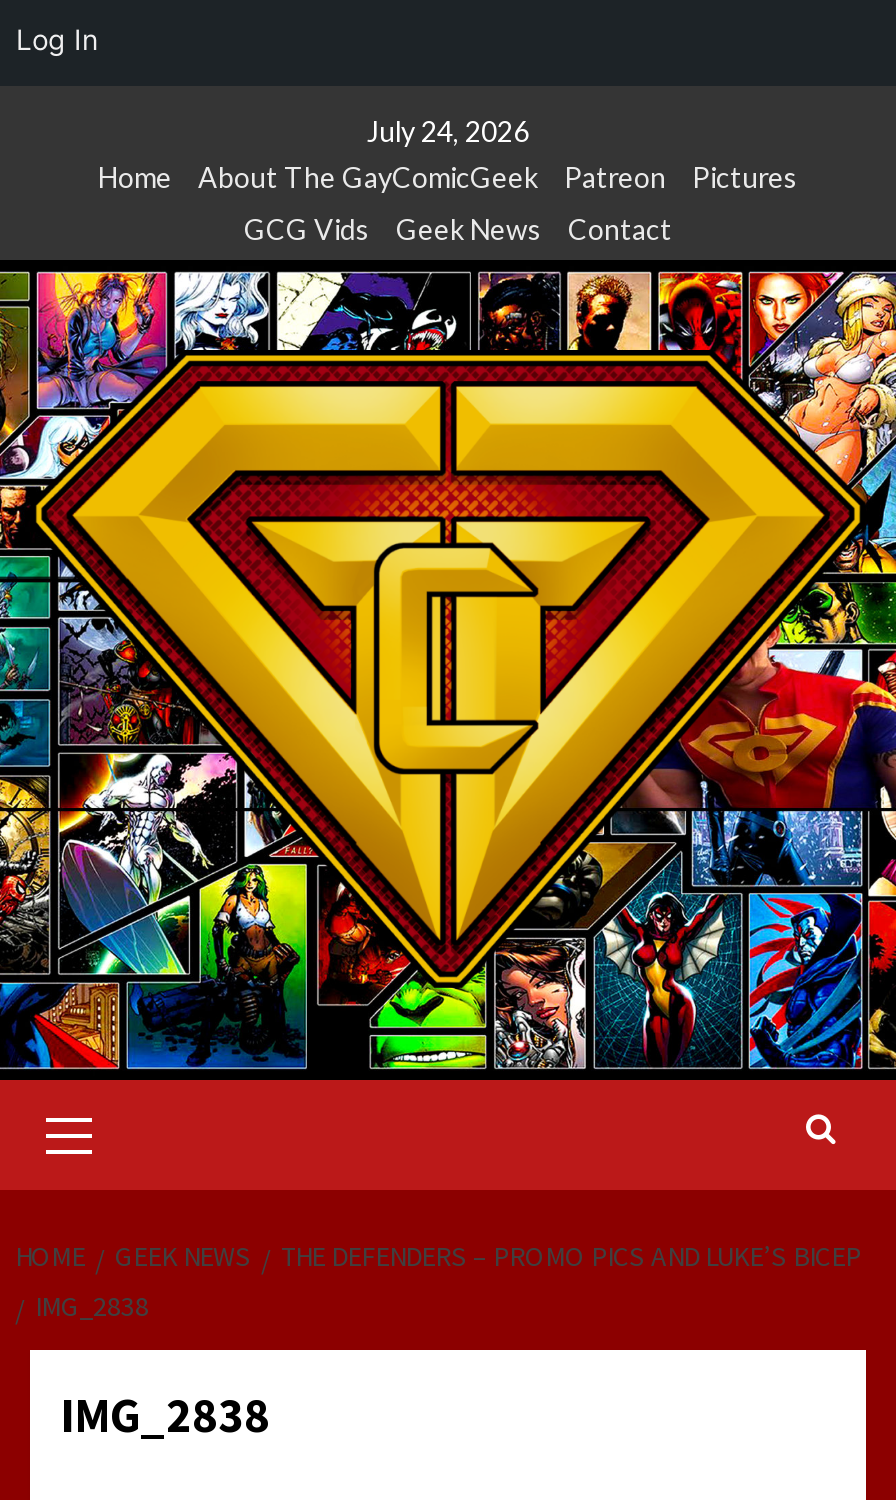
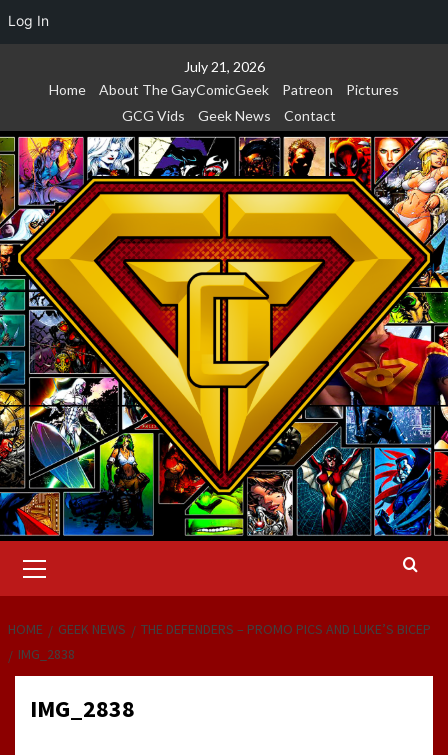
[367,114,529,148] July 24, 2026 -> [183,58,264,75] July 21, 2026

